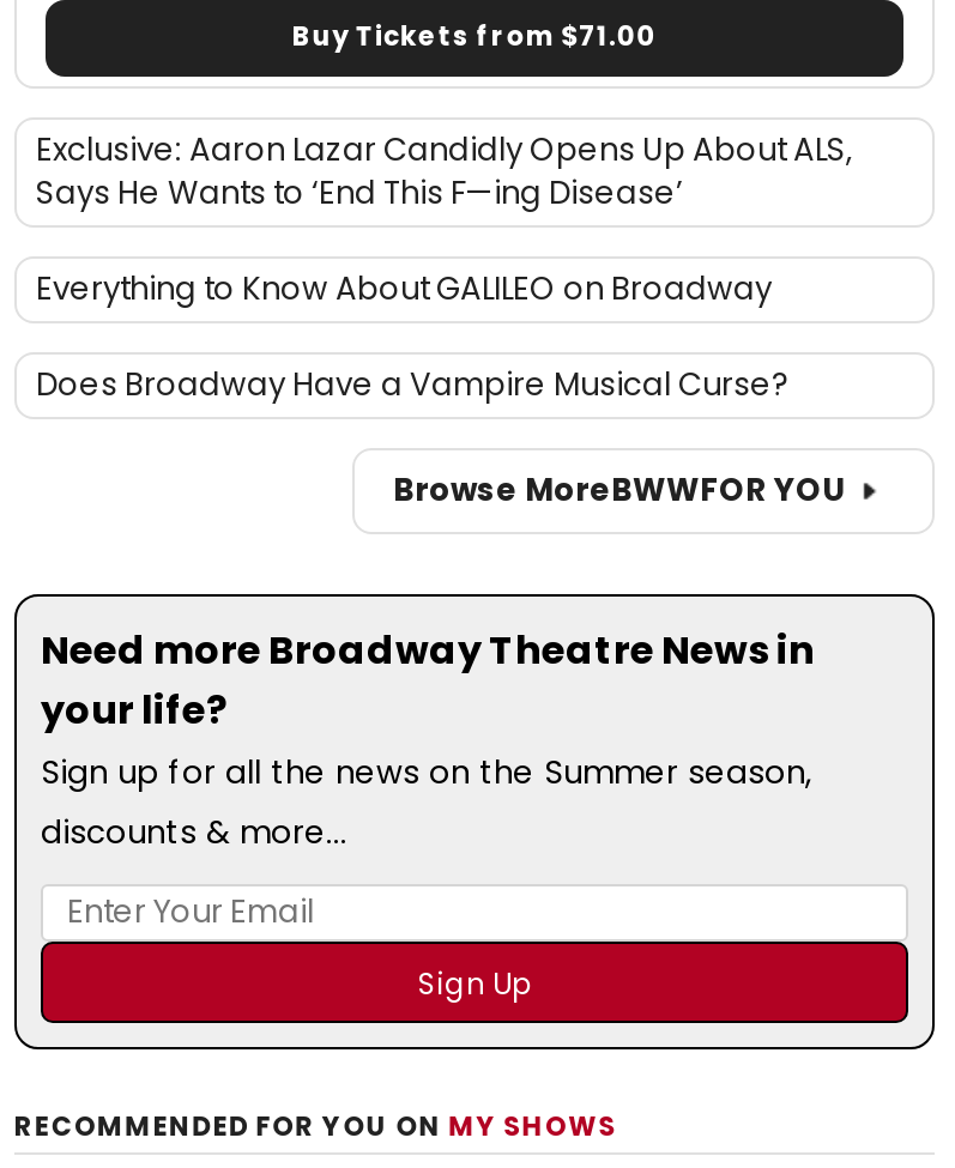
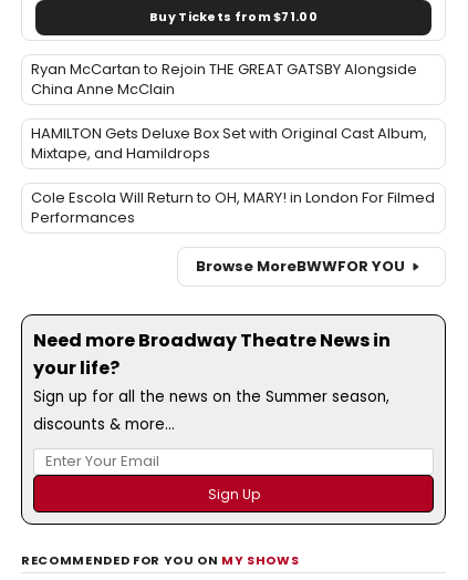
[36,127,853,215] Exclusive: Aaron Lazar Candidly Opens Up About ALS, | Says He Wants to ‘End This F—ing Disease’ -> [31,59,417,100] Ryan McCartan to Rejoin THE GREAT GATSBY Alongside | China Anne McClain
[36,266,772,311] Everything to Know About GALILEO on Broadway -> [31,123,427,164] HAMILTON Gets Deluxe Box Set with Original Cast Album, | Mixtape, and Hamildrops
[36,362,791,407] Does Broadway Have a Vampire Musical Curse? -> [31,187,435,228] Cole Escola Will Return to OH, MARY! in London For Filmed | Performances

